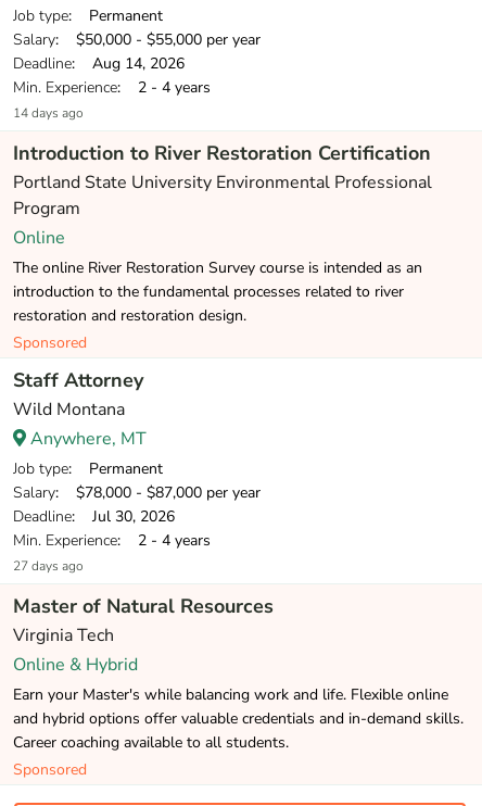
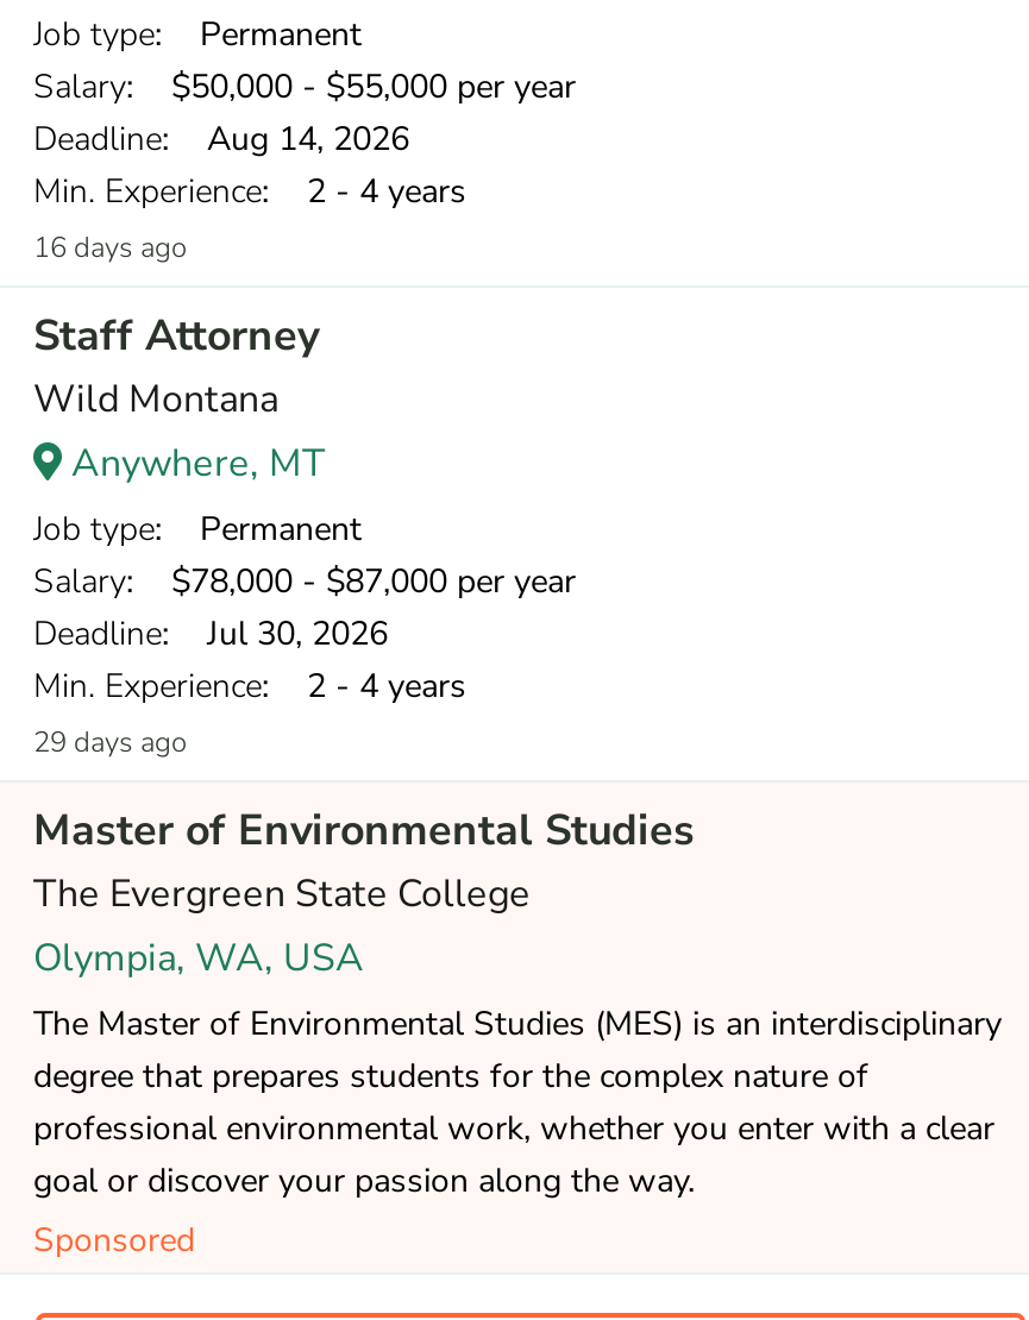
[13,104,432,353] 14 days ago | Introduction to River Restoration Certification | Portland State University Environmental Professional | Program | Online | The online River Restoration Survey course is intended as an | introduction to the fundamental processes related to river | restoration and restoration design. | Sponsored -> [33,228,188,266] 16 days ago
moved [13,367,261,551] -> [33,307,576,709]: Staff Attorney | Wild Montana | Anywhere, MT | Job type: Permanent | Salary: $78,000 - $87,000 per year | Deadline: Jul 30, 2026 | Min. Experience: 2 - 4 years
[13,557,84,575] 27 days ago -> [33,723,188,761] 29 days ago
[13,593,464,753] Master of Natural Resources | Virginia Tech | Online & Hybrid | Earn your Master's while balancing work and life. Flexible online | and hybrid options offer valuable credentials and in-demand skills. | Career coaching available to all students. -> [33,802,1002,1203] Master of Environmental Studies | The Evergreen State College | Olympia, WA, USA | The Master of Environmental Studies (MES) is an interdisciplinary | degree that prepares students for the complex nature of | professional environmental work, whether you enter with a clear | goal or discover your passion along the way.

